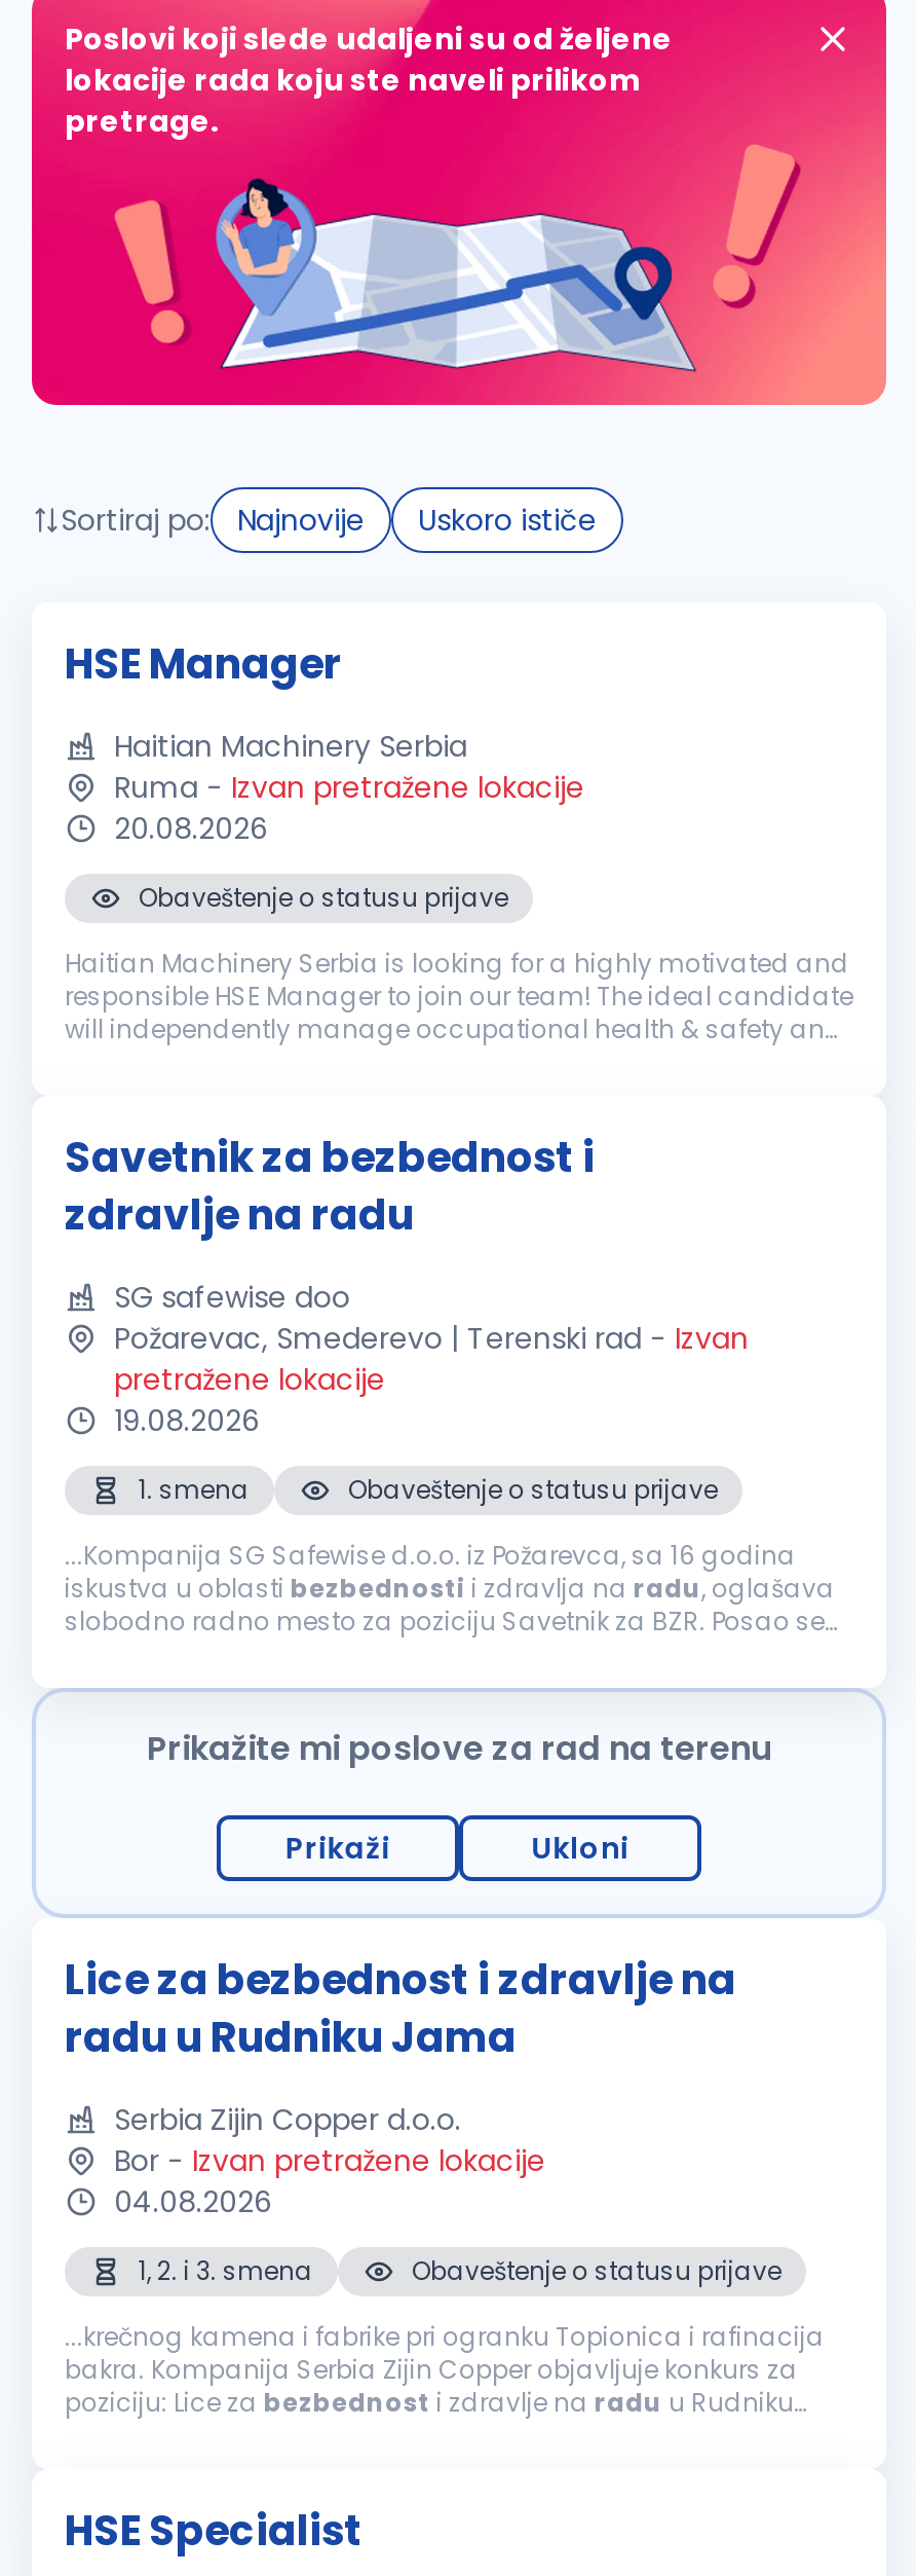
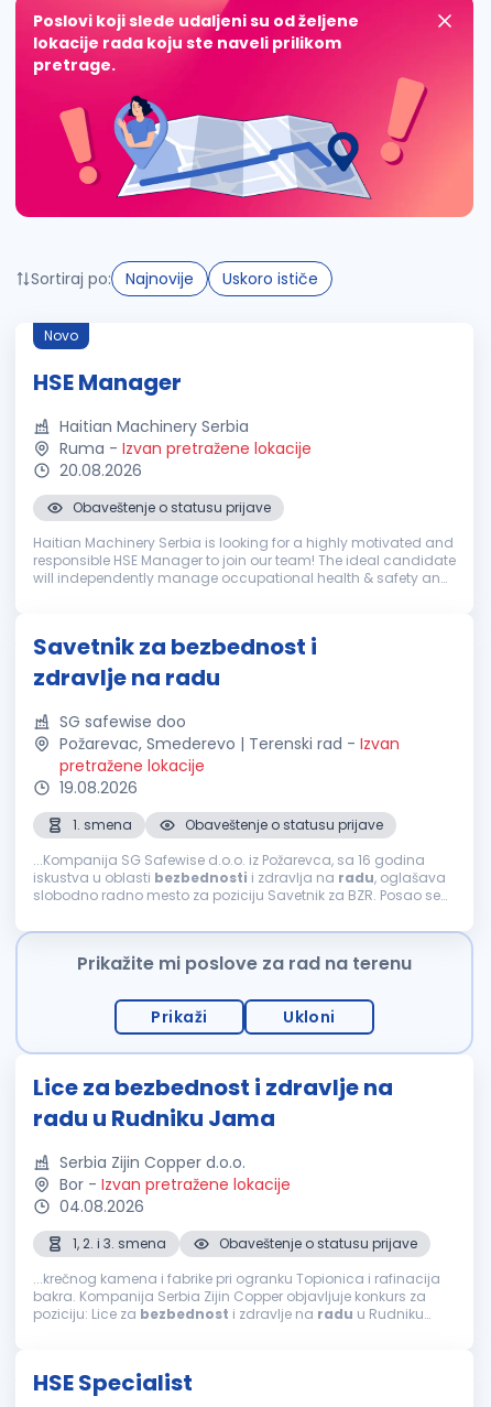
none -> [44,326,78,345] Novo

